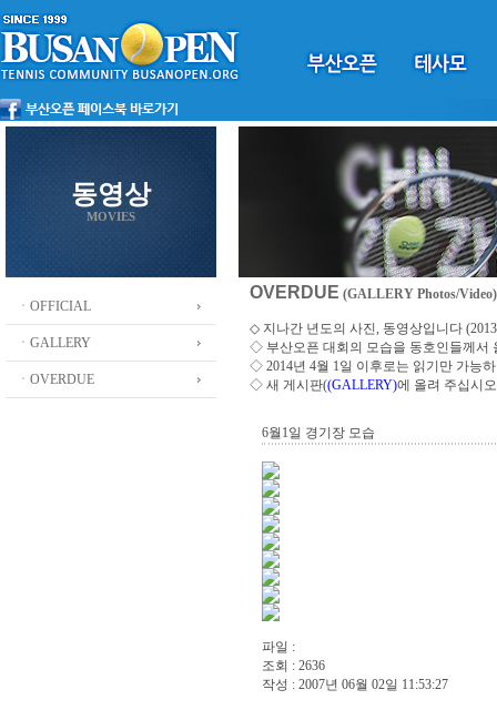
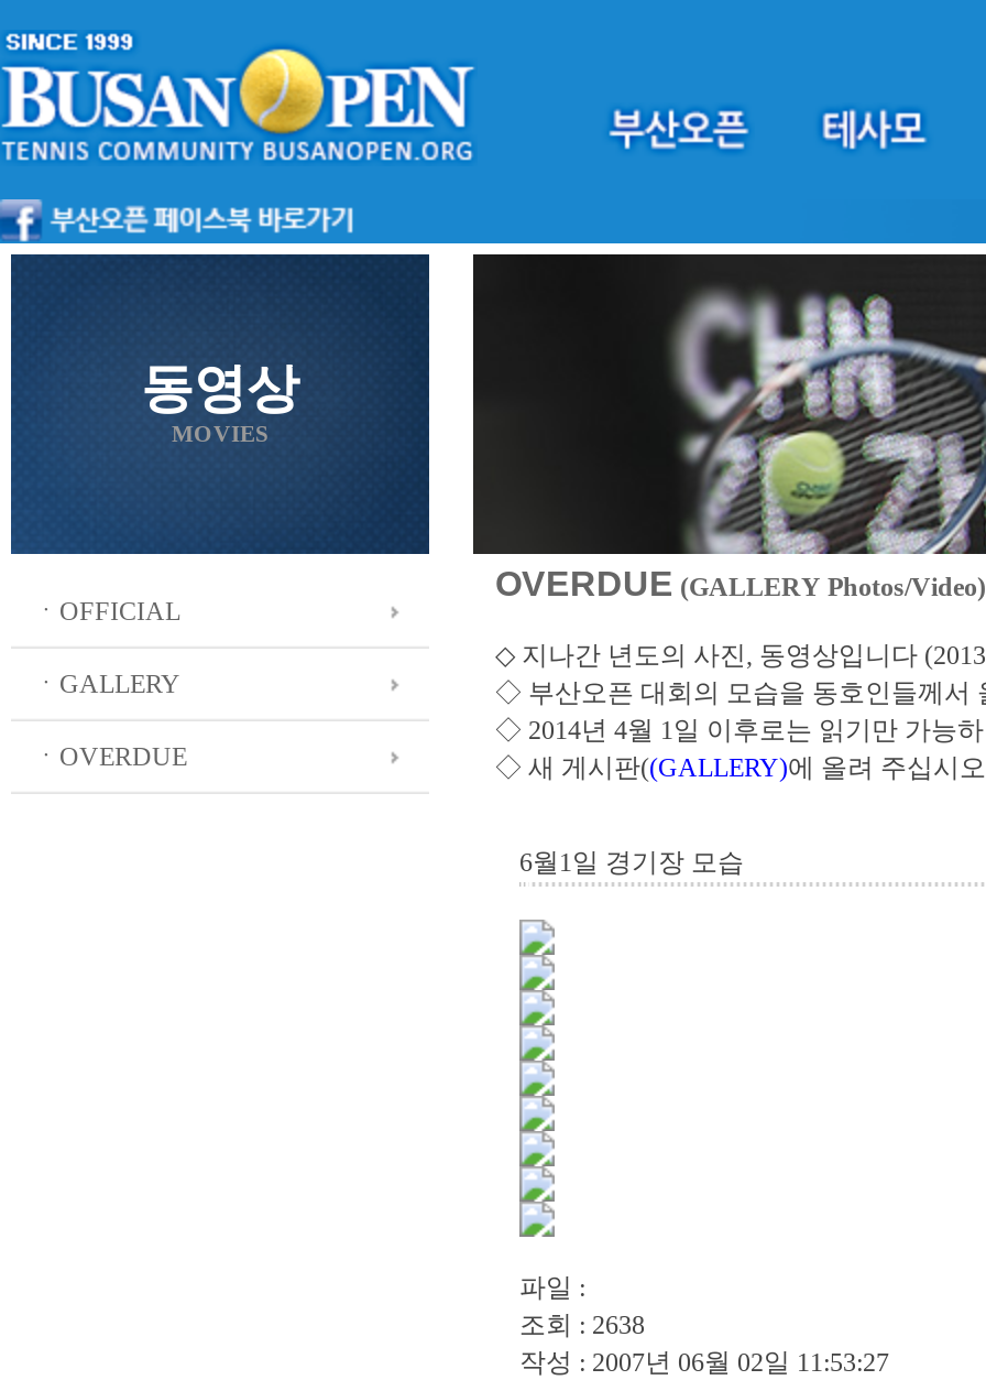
[262,658,325,673] 조회 : 2636 -> [519,1310,645,1340] 조회 : 2638

